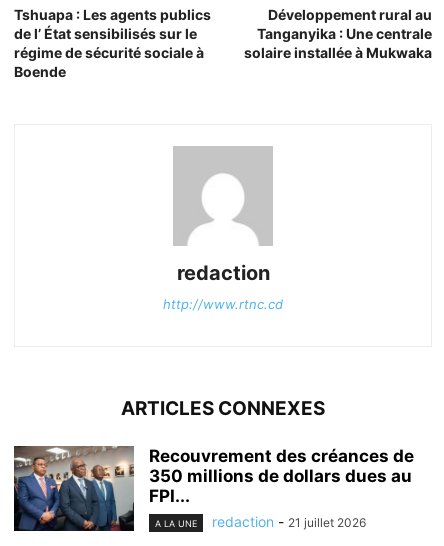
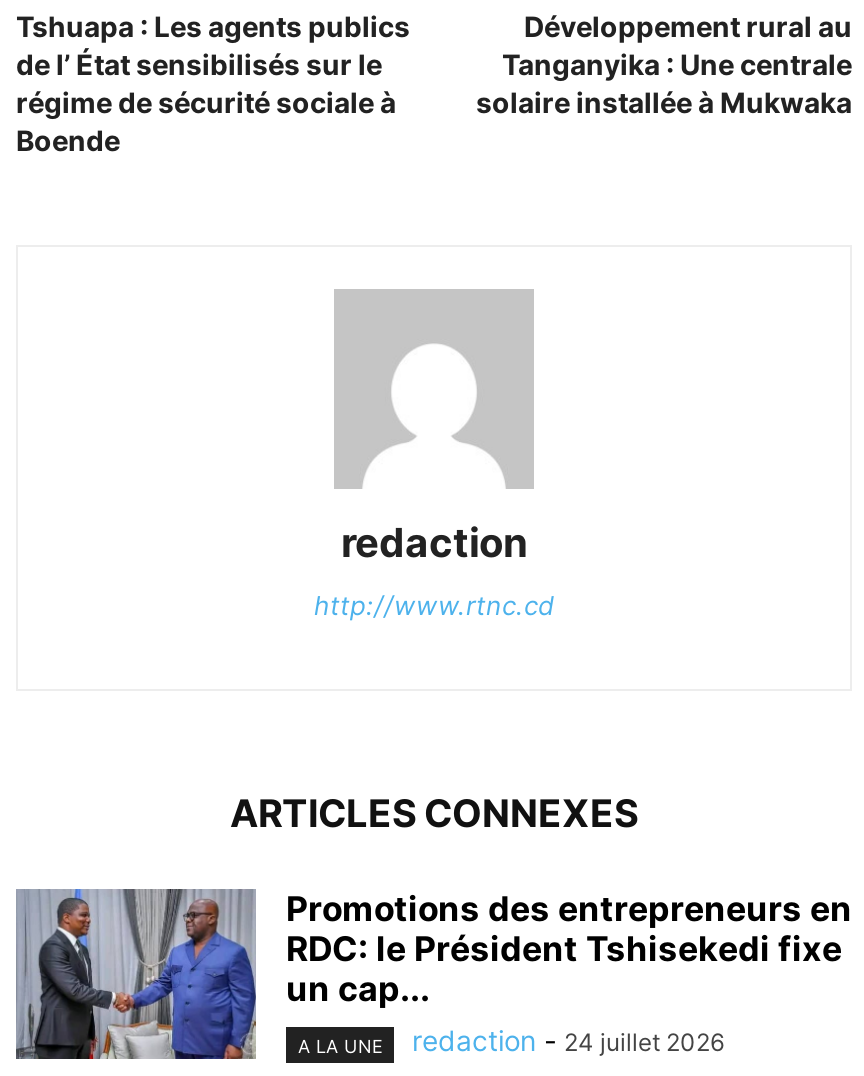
[14,445,414,532] [image] | Recouvrement des créances de | 350 millions de dollars dues au | FPI... -> [14,887,852,1061] [image] | Promotions des entrepreneurs en | RDC: le Président Tshisekedi fixe | un cap...
[212,513,366,530] redaction - 21 juillet 2026 -> [412,1023,724,1057] redaction - 24 juillet 2026

